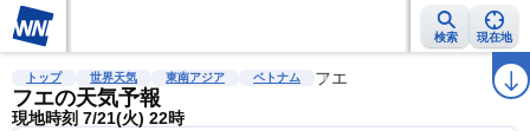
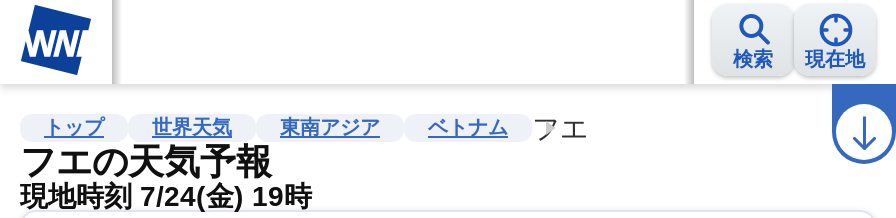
[12,109,185,127] 現地時刻 7/21(火) 22時 -> [20,180,312,212] 現地時刻 7/24(金) 19時

